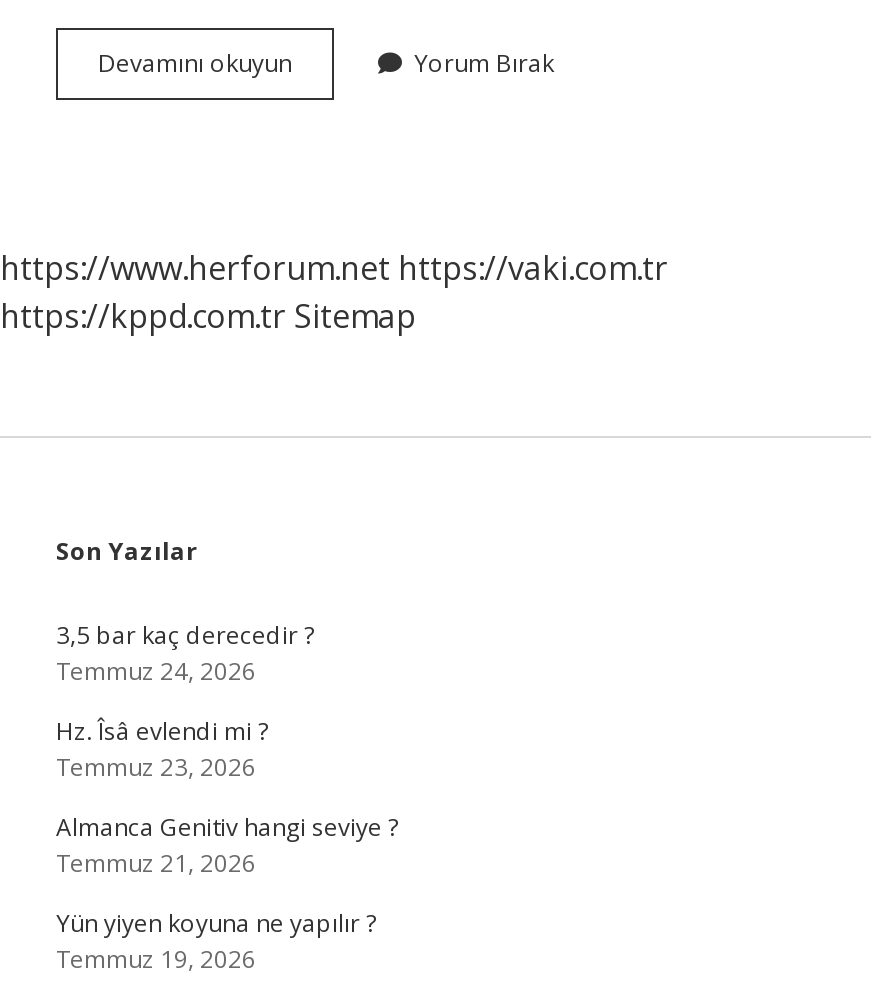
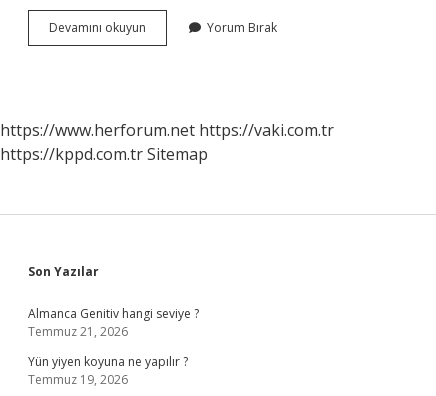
[56,618,314,784] 3,5 bar kaç derecedir ? | Temmuz 24, 2026 | Hz. Îsâ evlendi mi ? | Temmuz 23, 2026 -> none

